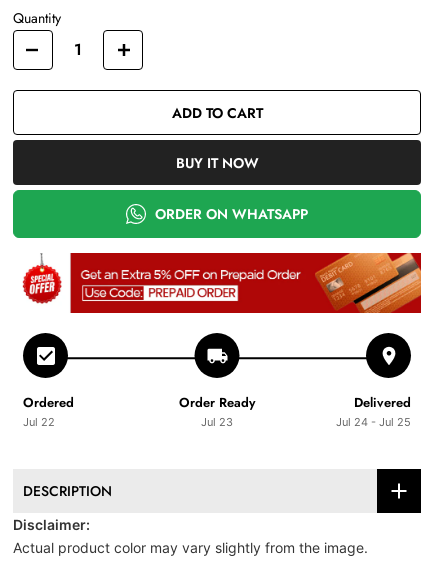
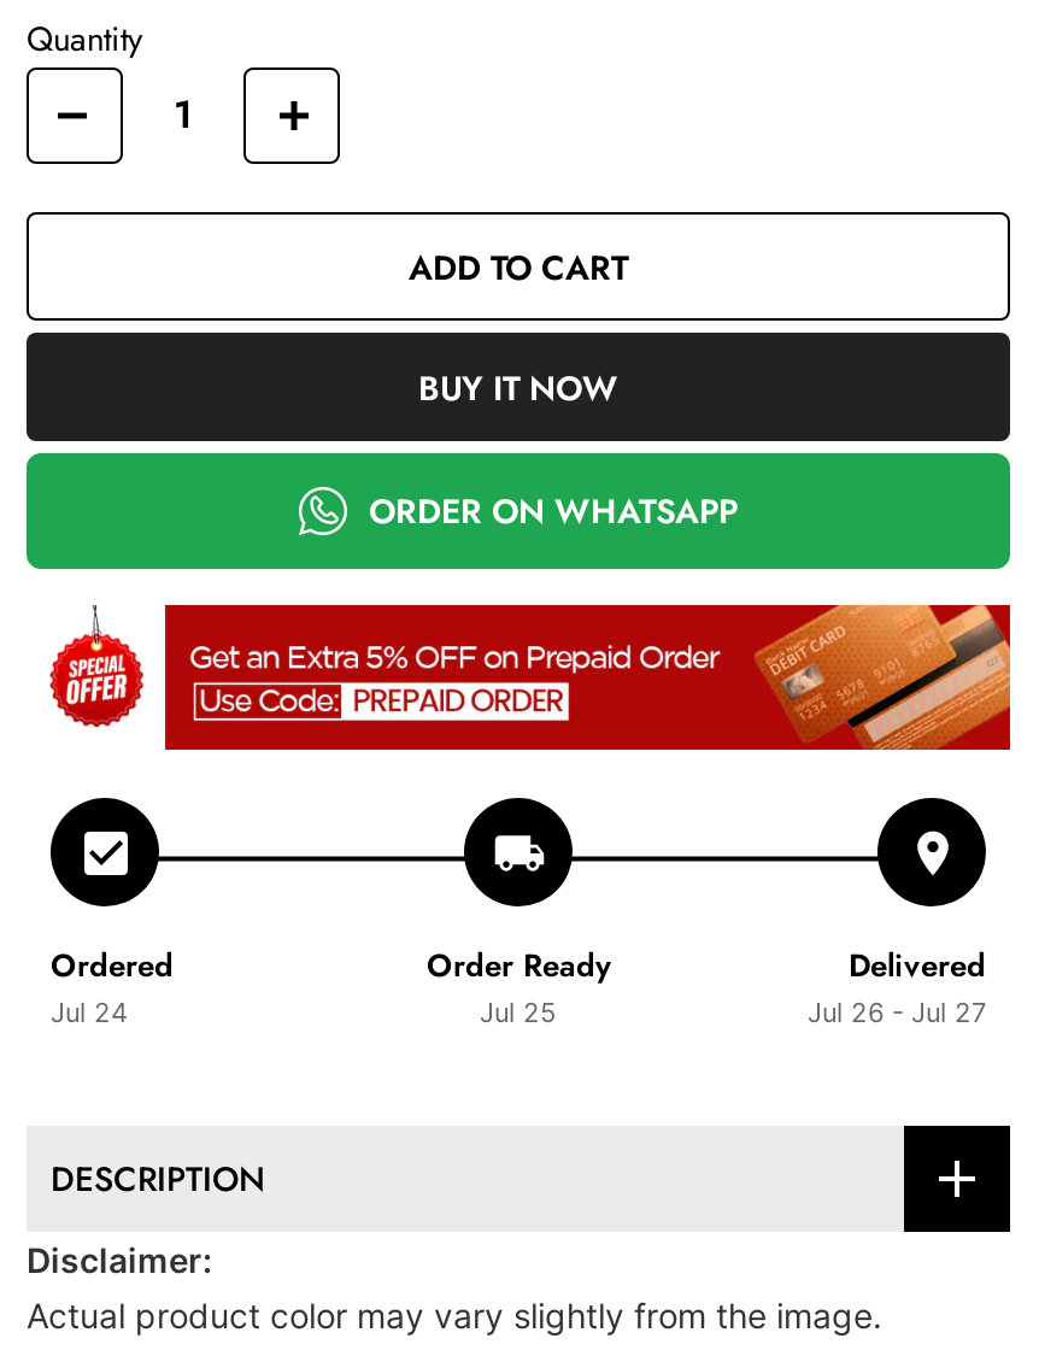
[23,415,55,429] Jul 22 -> [51,996,128,1030] Jul 24
[201,415,233,429] Jul 23 -> [480,996,557,1030] Jul 25
[336,415,411,429] Jul 24 - Jul 25 -> [808,996,986,1030] Jul 26 - Jul 27

